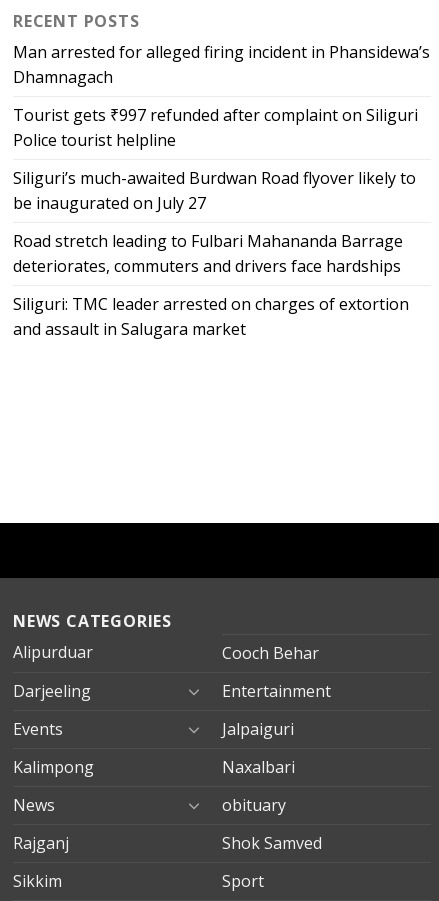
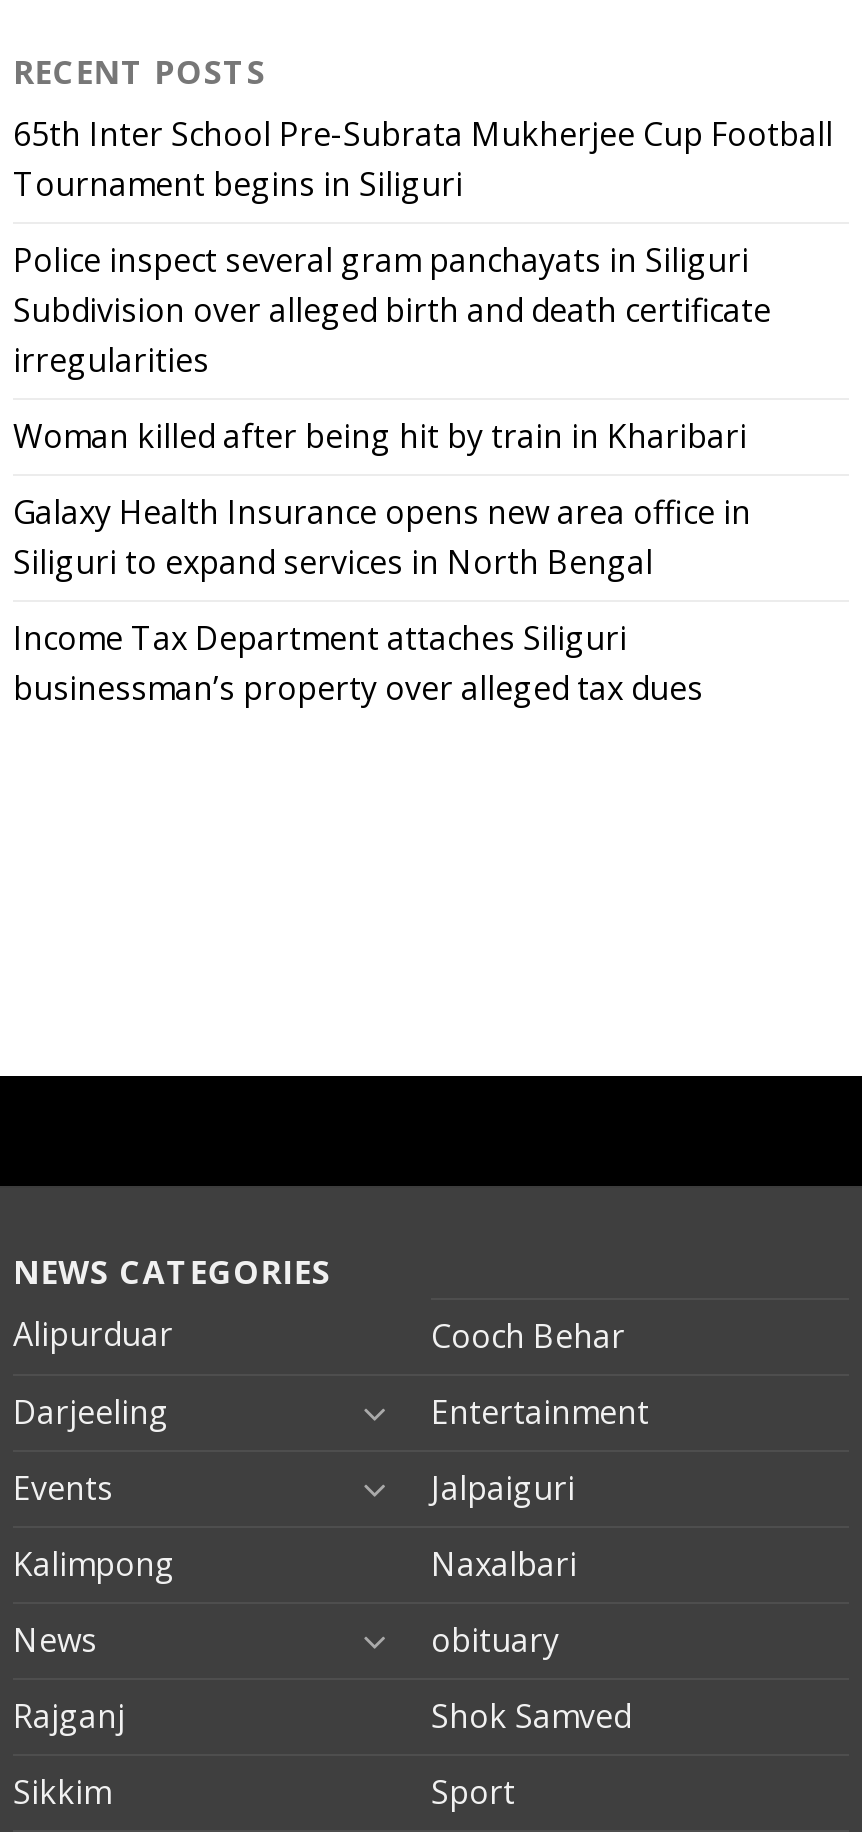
[13,41,430,88] Man arrested for alleged firing incident in Phansidewa’s | Dhamnagach -> [13,111,833,205] 65th Inter School Pre-Subrata Mukherjee Cup Football | Tournament begins in Siliguri
[13,104,418,151] Tourist gets ₹997 refunded after complaint on Siliguri | Police tourist helpline -> [13,237,771,381] Police inspect several gram panchayats in Siliguri | Subdivision over alleged birth and death certificate | irregularities
[13,167,416,214] Siliguri’s much-awaited Burdwan Road flyover likely to | be inaugurated on July 27 -> [13,413,747,457] Woman killed after being hit by train in Kharibari
[13,230,403,277] Road stretch leading to Fulbari Mahananda Barrage | deteriorates, commuters and drivers face hardships -> [13,489,751,583] Galaxy Health Insurance opens new area office in | Siliguri to expand services in North Bengal
[13,293,409,340] Siliguri: TMC leader arrested on charges of extortion | and assault in Salugara market -> [13,615,703,709] Income Tax Department attaches Siliguri | businessman’s property over alleged tax dues

